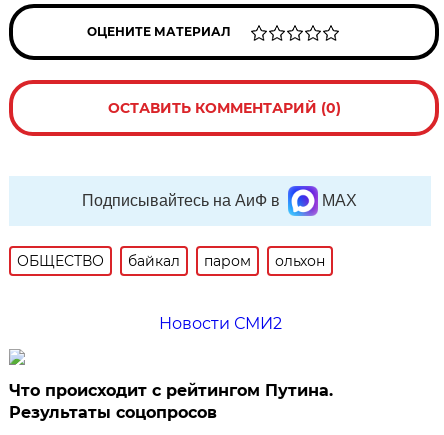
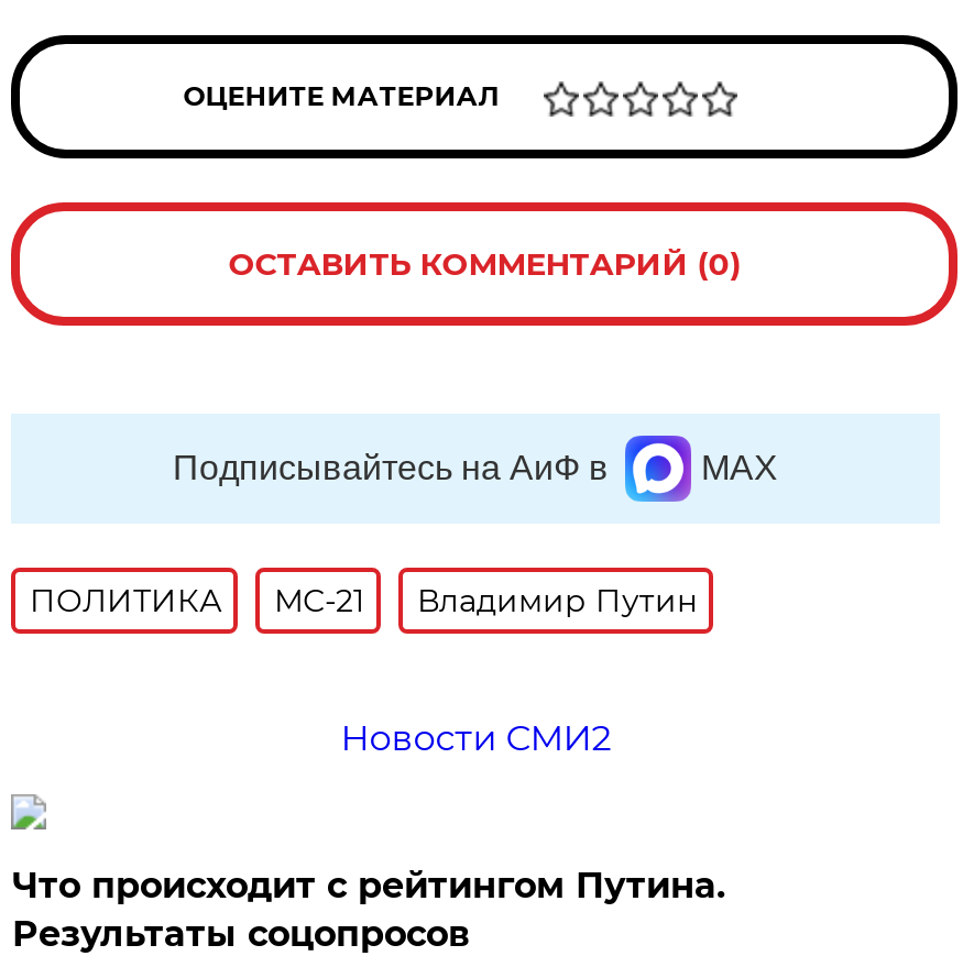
[17,252,325,270] ОБЩЕСТВО | байкал | паром | ольхон -> [29,581,696,620] ПОЛИТИКА | МС-21 | Владимир Путин

